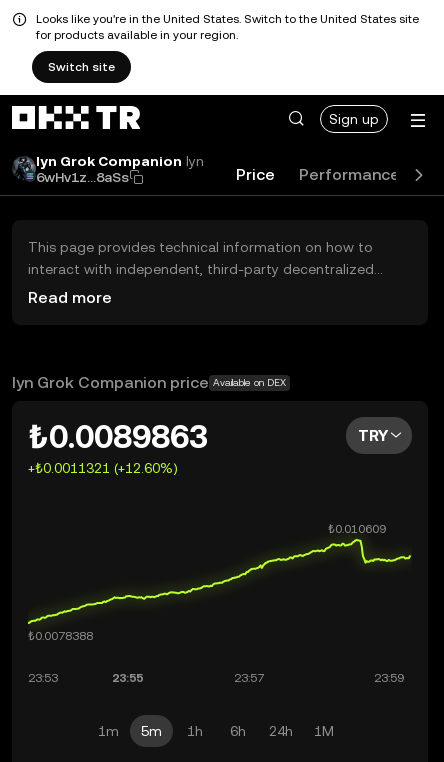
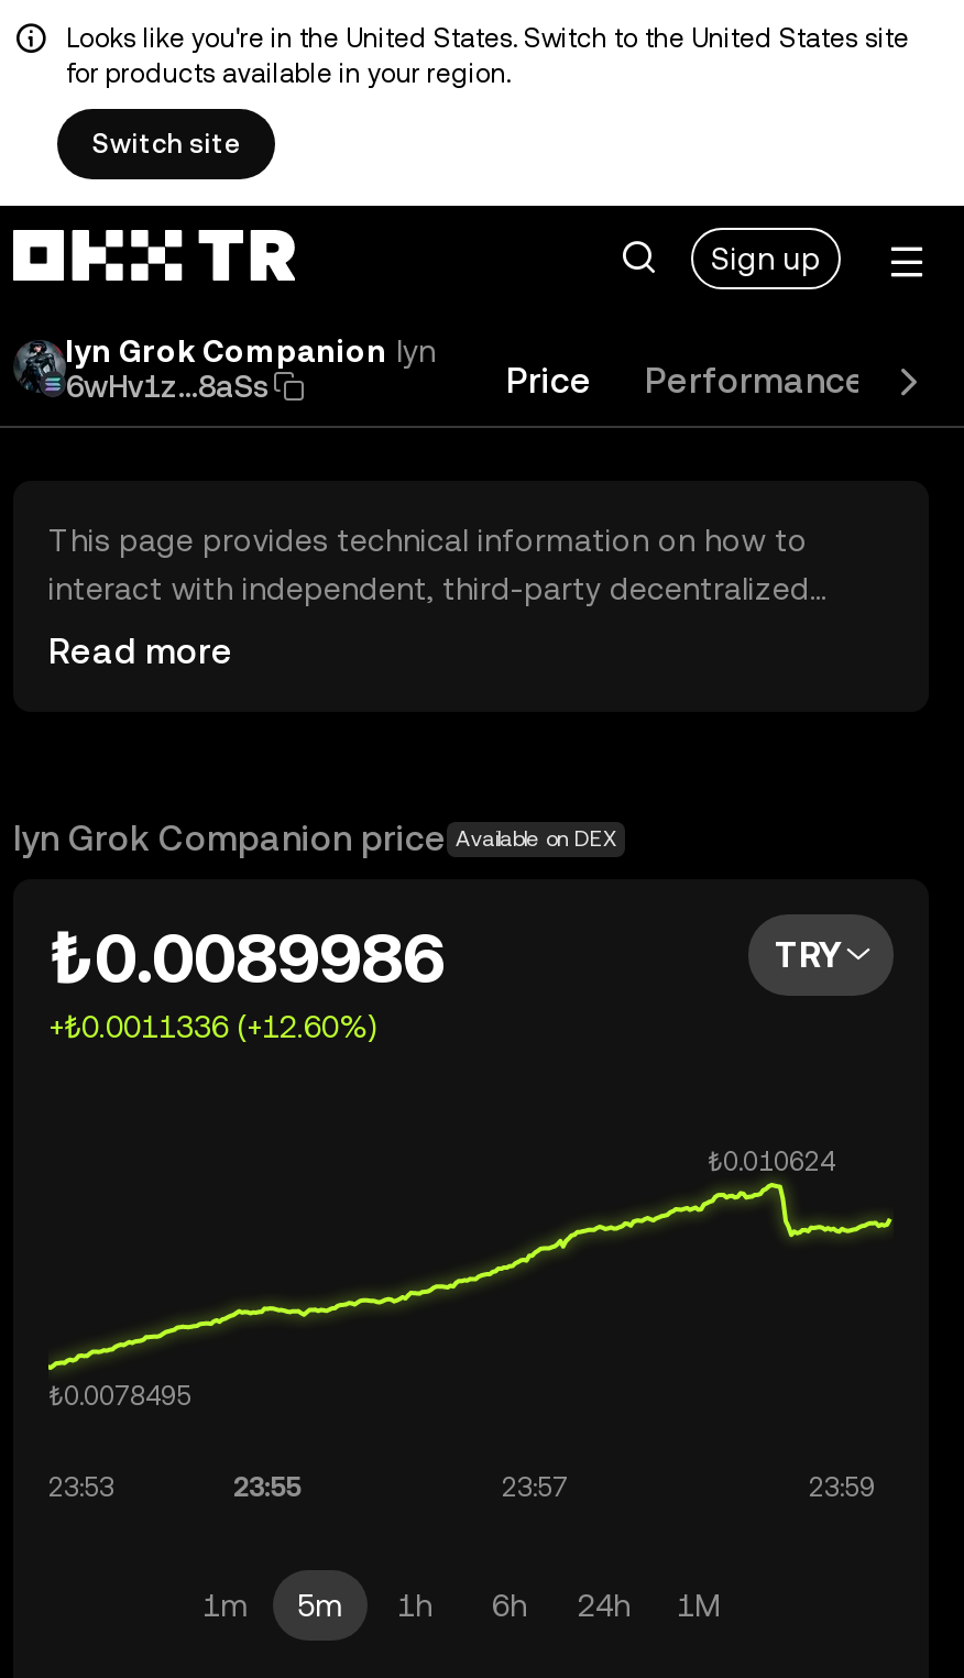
[28,418,208,455] ₺0.0089863 -> [48,917,445,998] ₺0.0089986
[28,460,178,476] +₺0.0011321 (+12.60%) -> [48,1009,379,1044] +₺0.0011336 (+12.60%)

